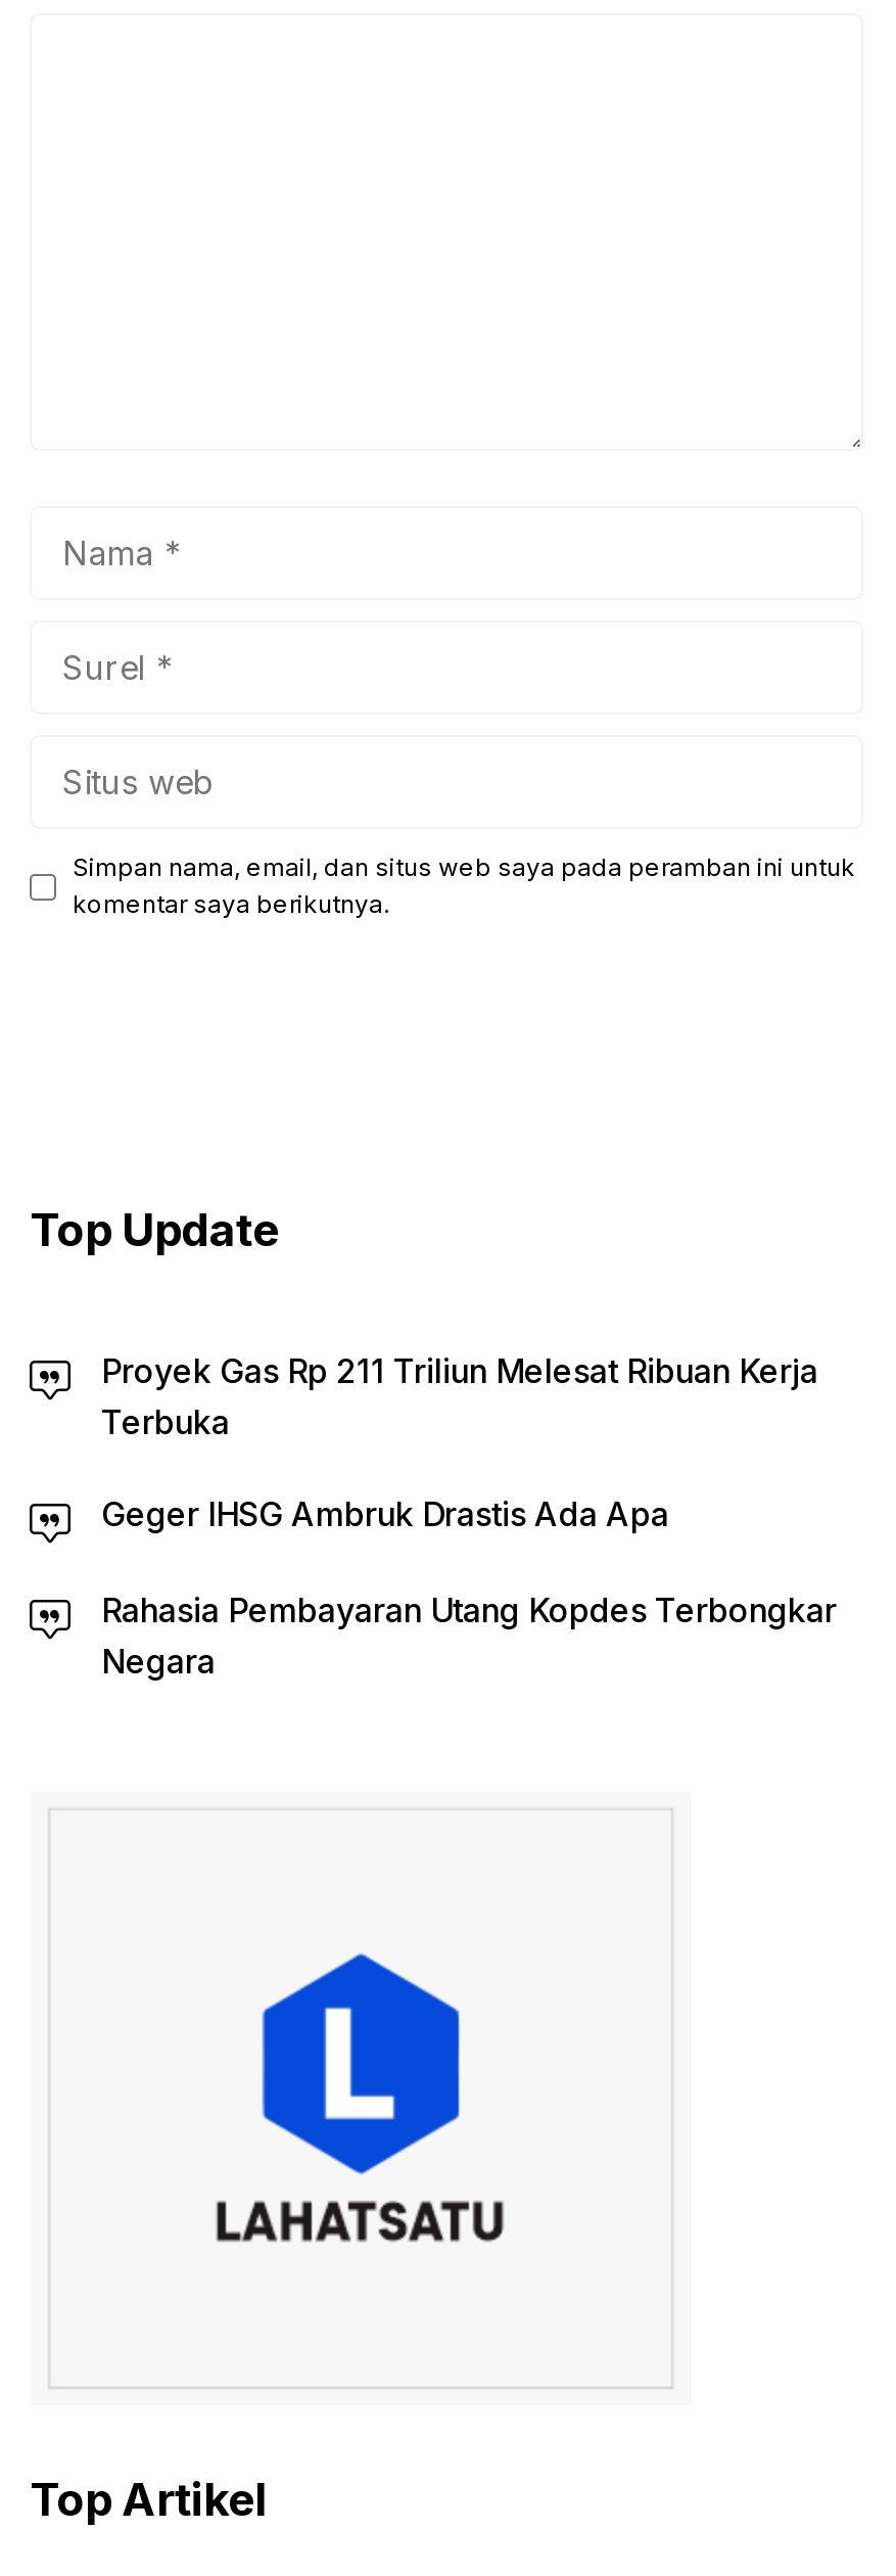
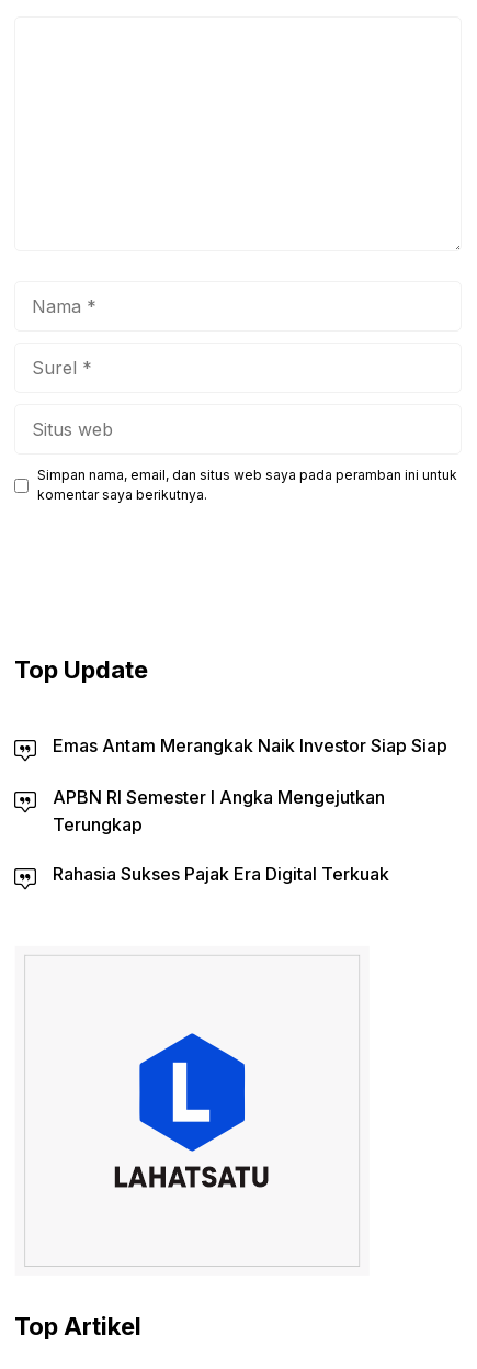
[101,1350,818,1442] Proyek Gas Rp 211 Triliun Melesat Ribuan Kerja | Terbuka -> [53,734,447,756] Emas Antam Merangkak Naik Investor Siap Siap
[101,1493,669,1534] Geger IHSG Ambruk Drastis Ada Apa -> [53,786,385,835] APBN RI Semester I Angka Mengejutkan | Terungkap
[101,1590,837,1682] Rahasia Pembayaran Utang Kopdes Terbongkar | Negara -> [53,863,389,885] Rahasia Sukses Pajak Era Digital Terkuak

